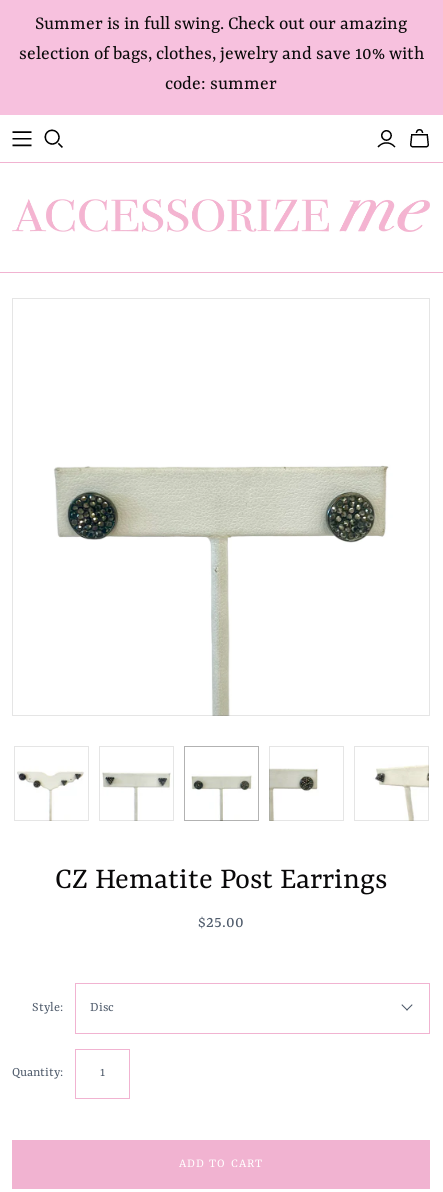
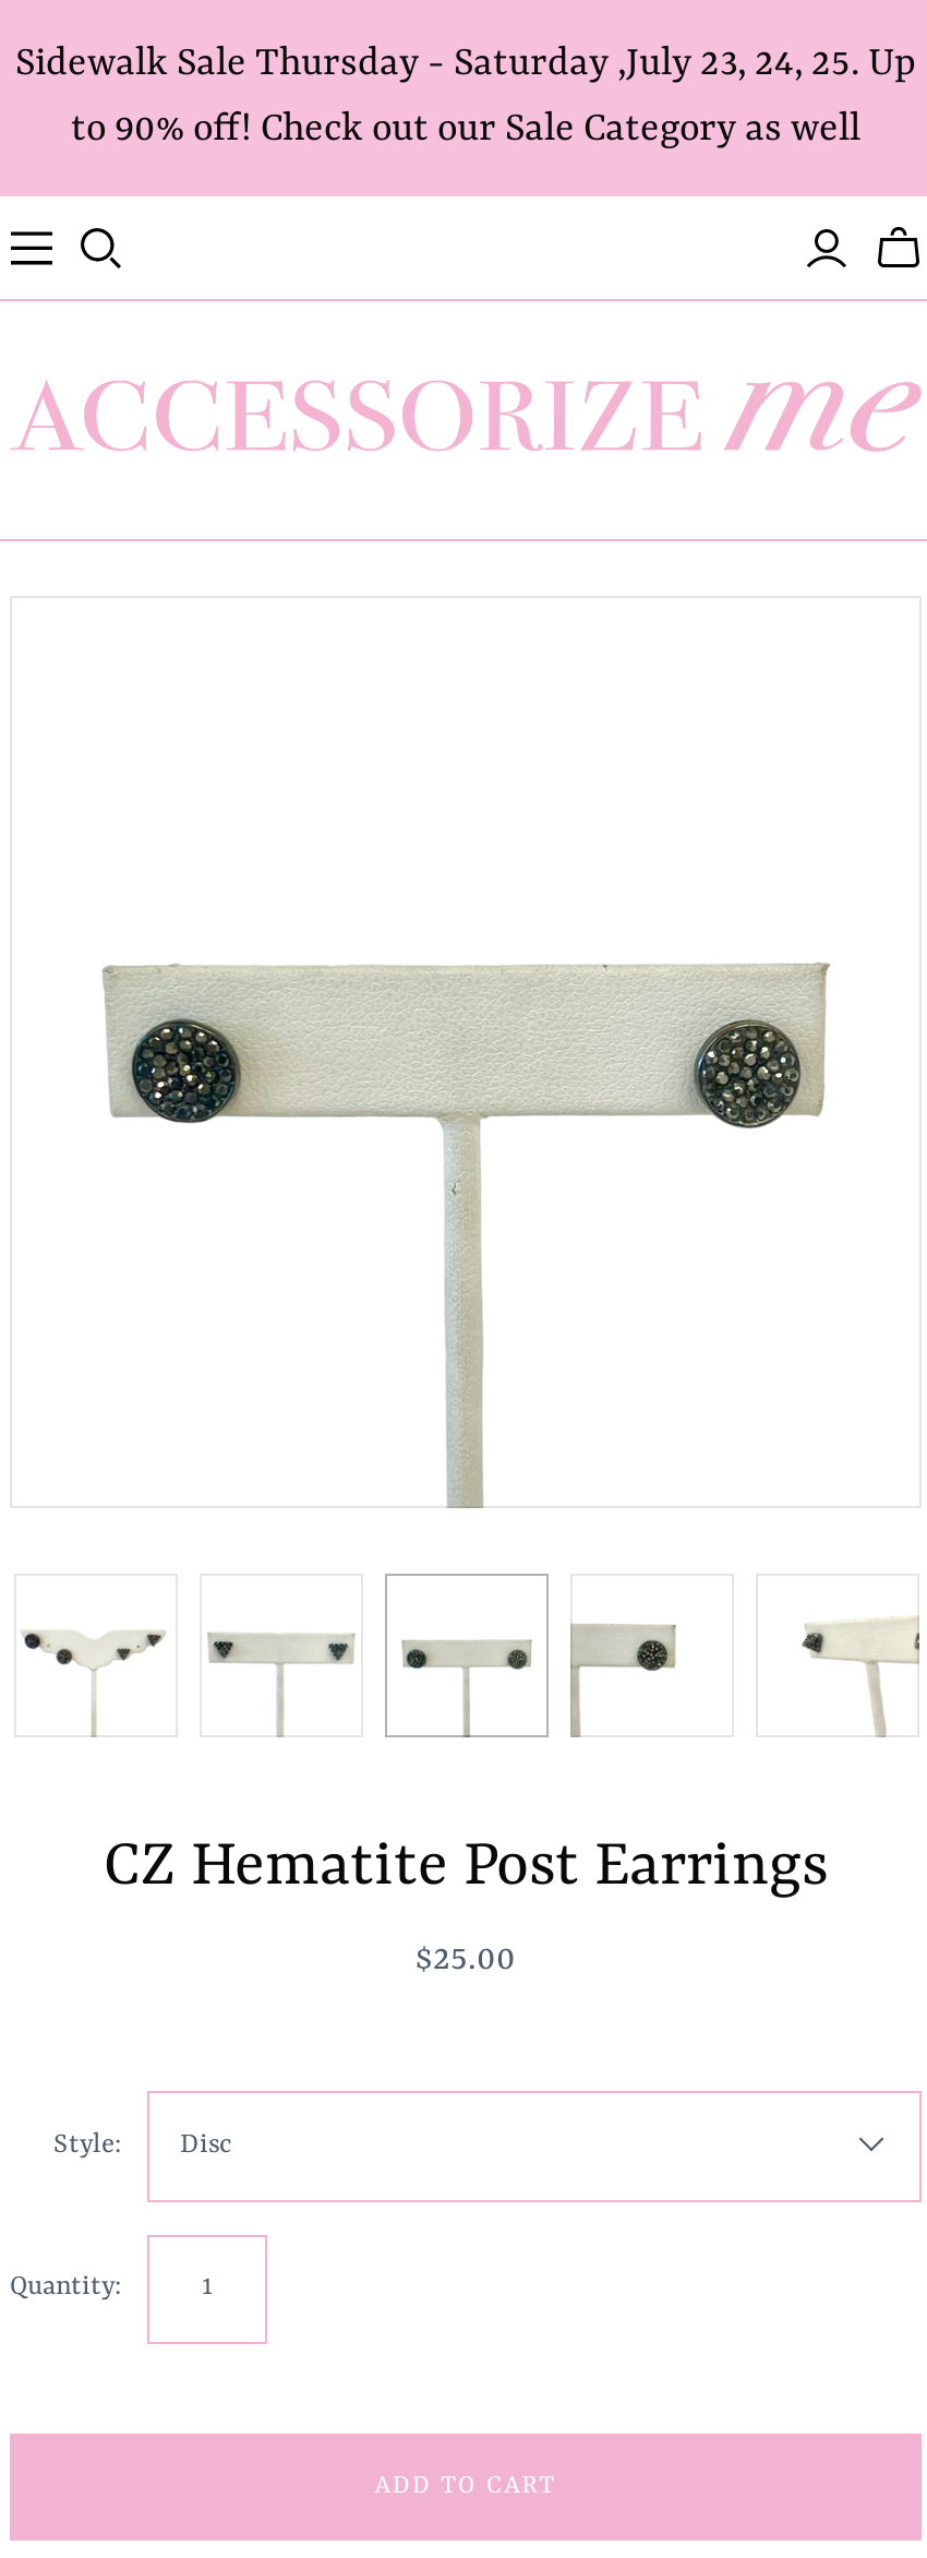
[18,14,423,94] Summer is in full swing. Check out our amazing | selection of bags, clothes, jewelry and save 10% with | code: summer -> [15,41,916,151] Sidewalk Sale Thursday - Saturday ,July 23, 24, 25. Up | to 90% off! Check out our Sale Category as well

